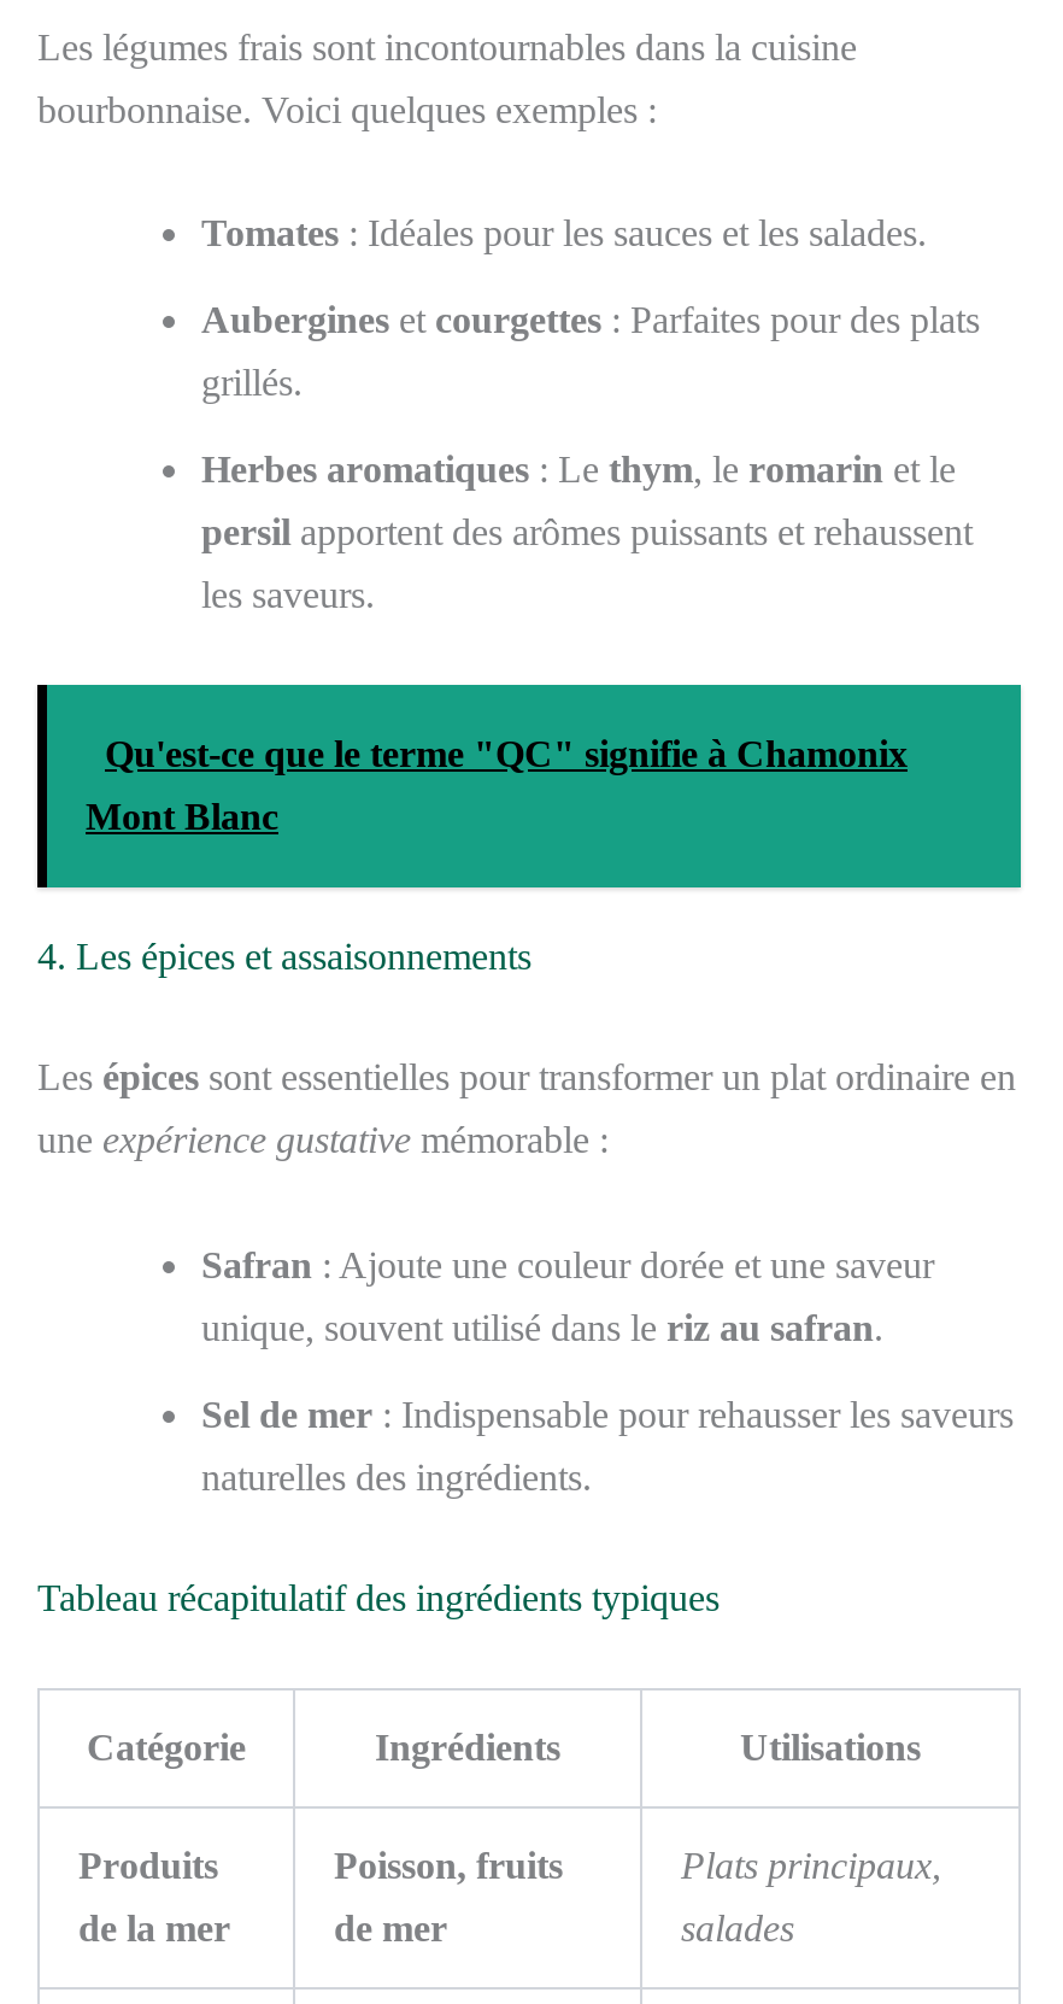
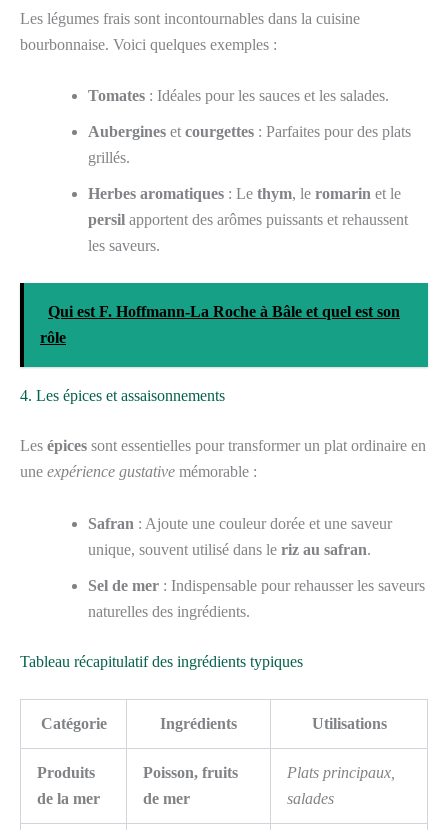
[105,734,908,775] Qu'est-ce que le terme "QC" signifie à Chamonix -> [48,303,400,320] Qui est F. Hoffmann-La Roche à Bâle et quel est son
[86,796,278,837] Mont Blanc -> [40,329,66,346] rôle

